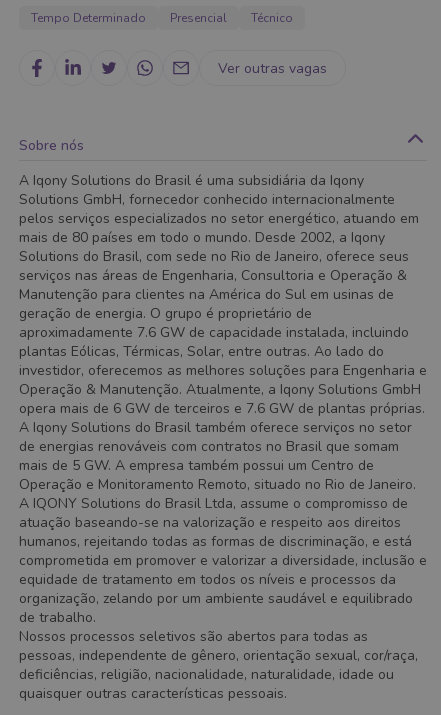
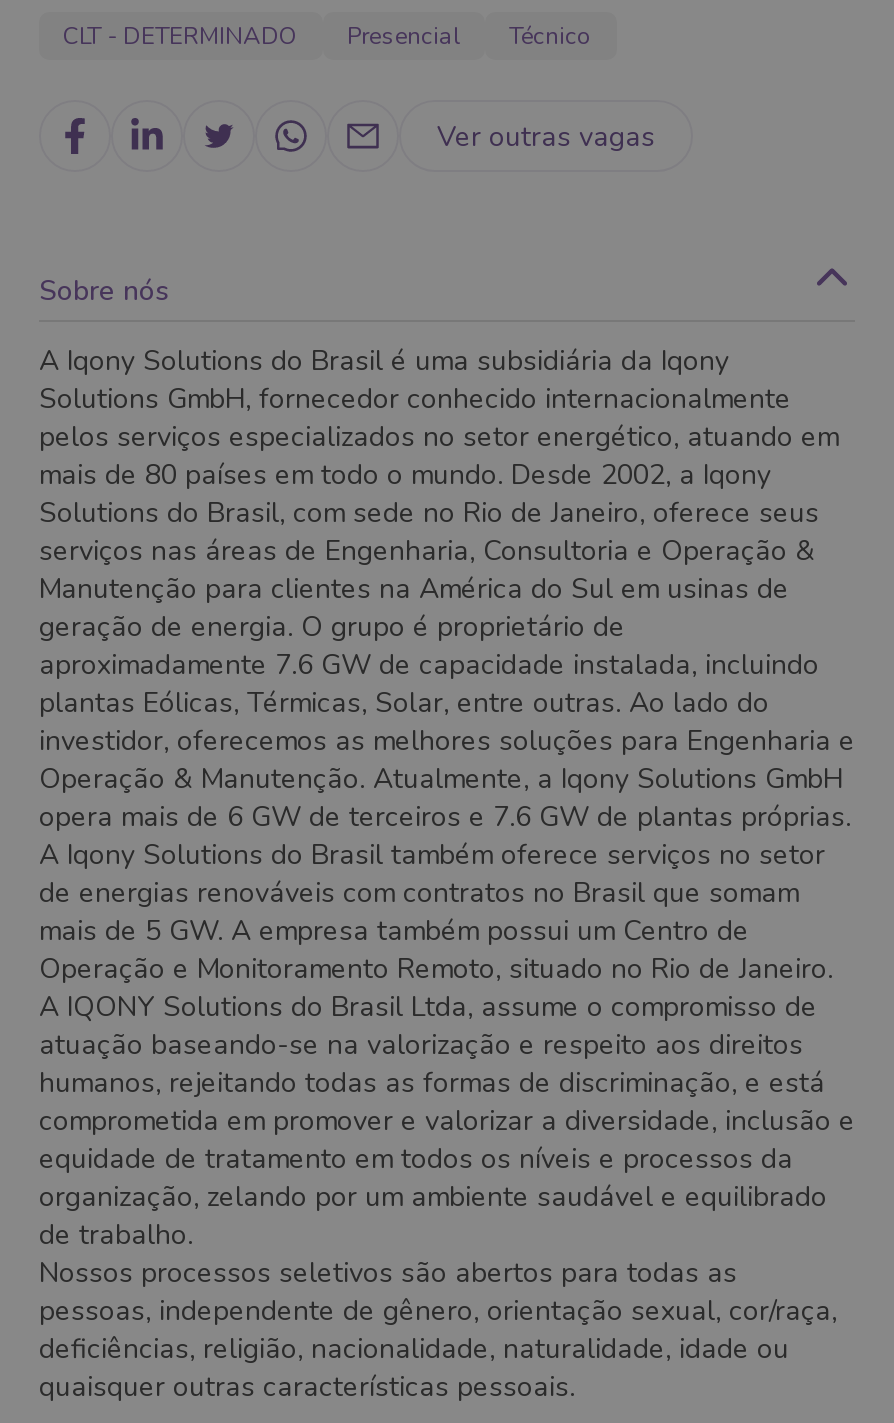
[31,10,146,26] Tempo Determinado -> [63,20,299,52] CLT - DETERMINADO

